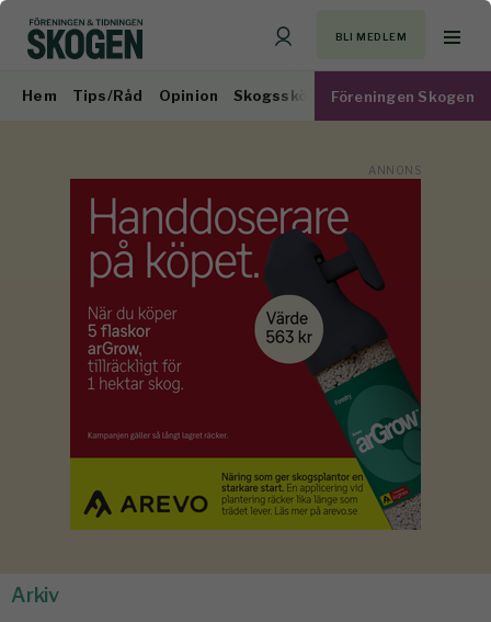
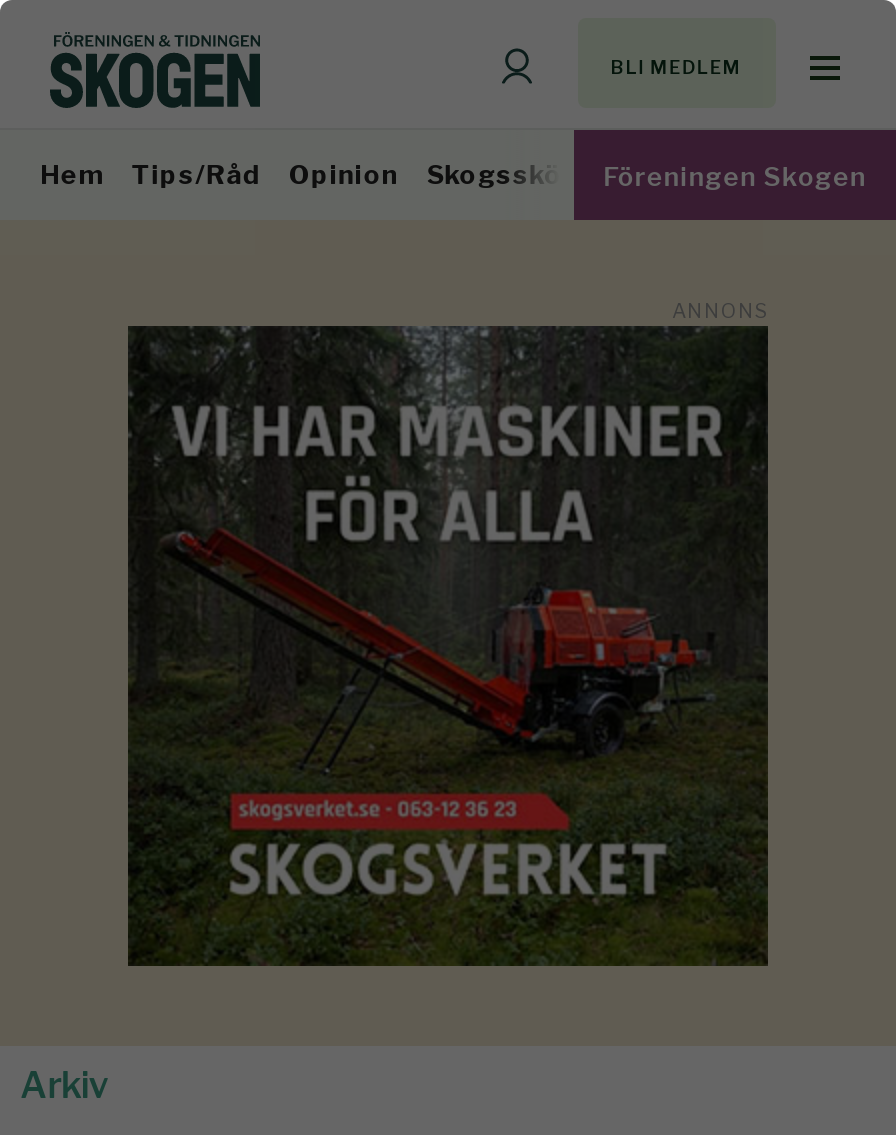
[69,178,422,531] [image] -> [126,324,770,968] [image]

